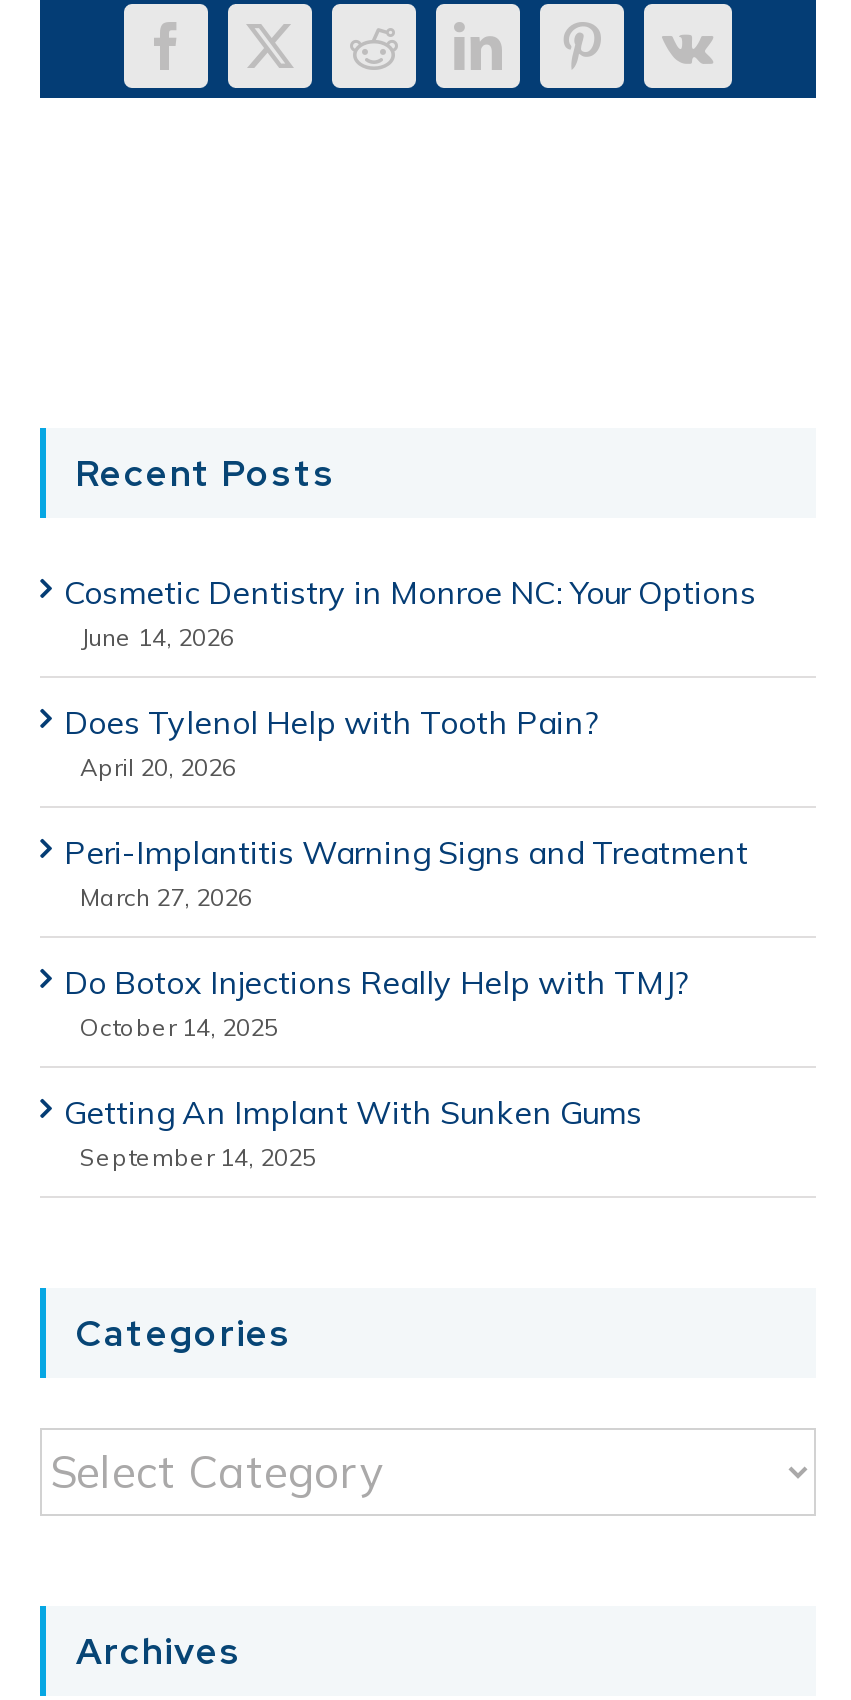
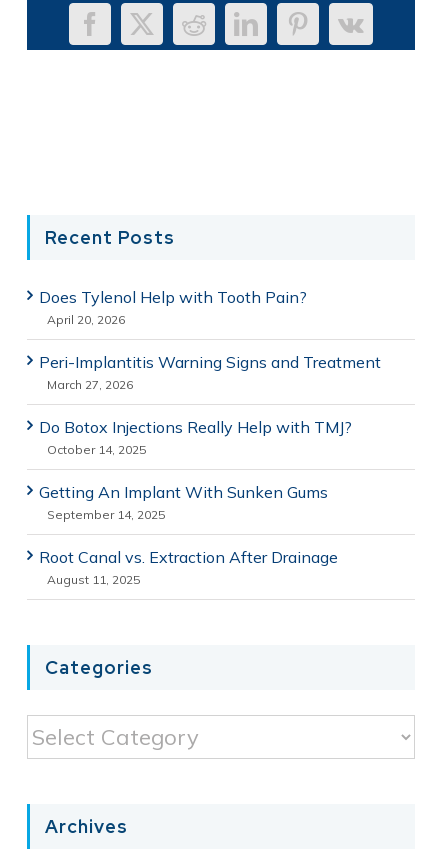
[64,572,756,652] Cosmetic Dentistry in Monroe NC: Your Options | June 14, 2026 -> none
moved [64,702,748,1172] -> [39,287,381,522]: Does Tylenol Help with Tooth Pain? | April 20, 2026 | Peri-Implantitis Warning Signs and Treatment | March 27, 2026 | Do Botox Injections Really Help with TMJ? | October 14, 2025 | Getting An Implant With Sunken Gums | September 14, 2025
none -> [39,547,338,587] Root Canal vs. Extraction After Drainage | August 11, 2025

